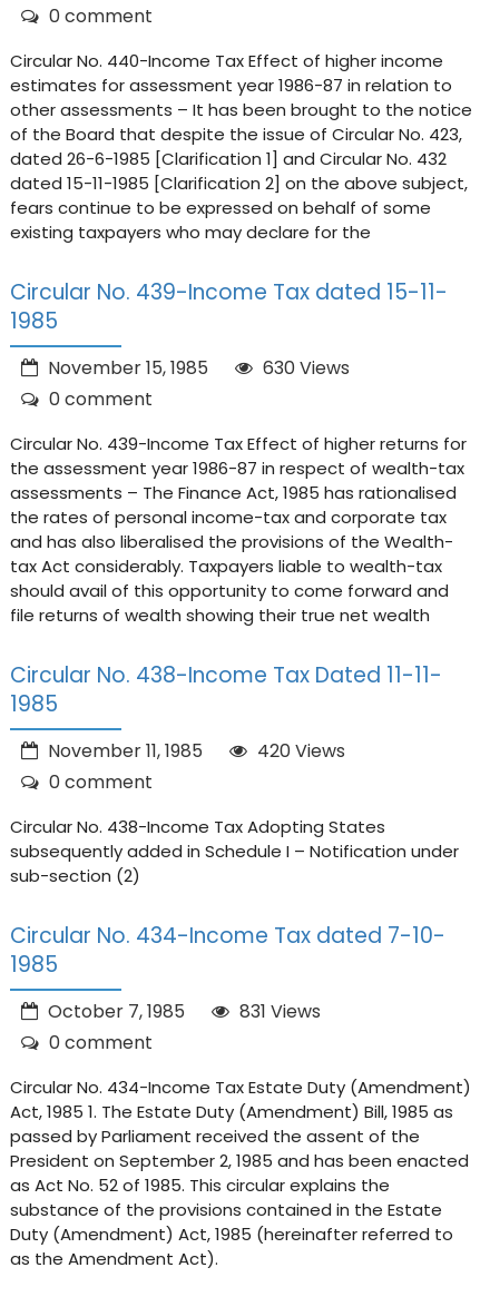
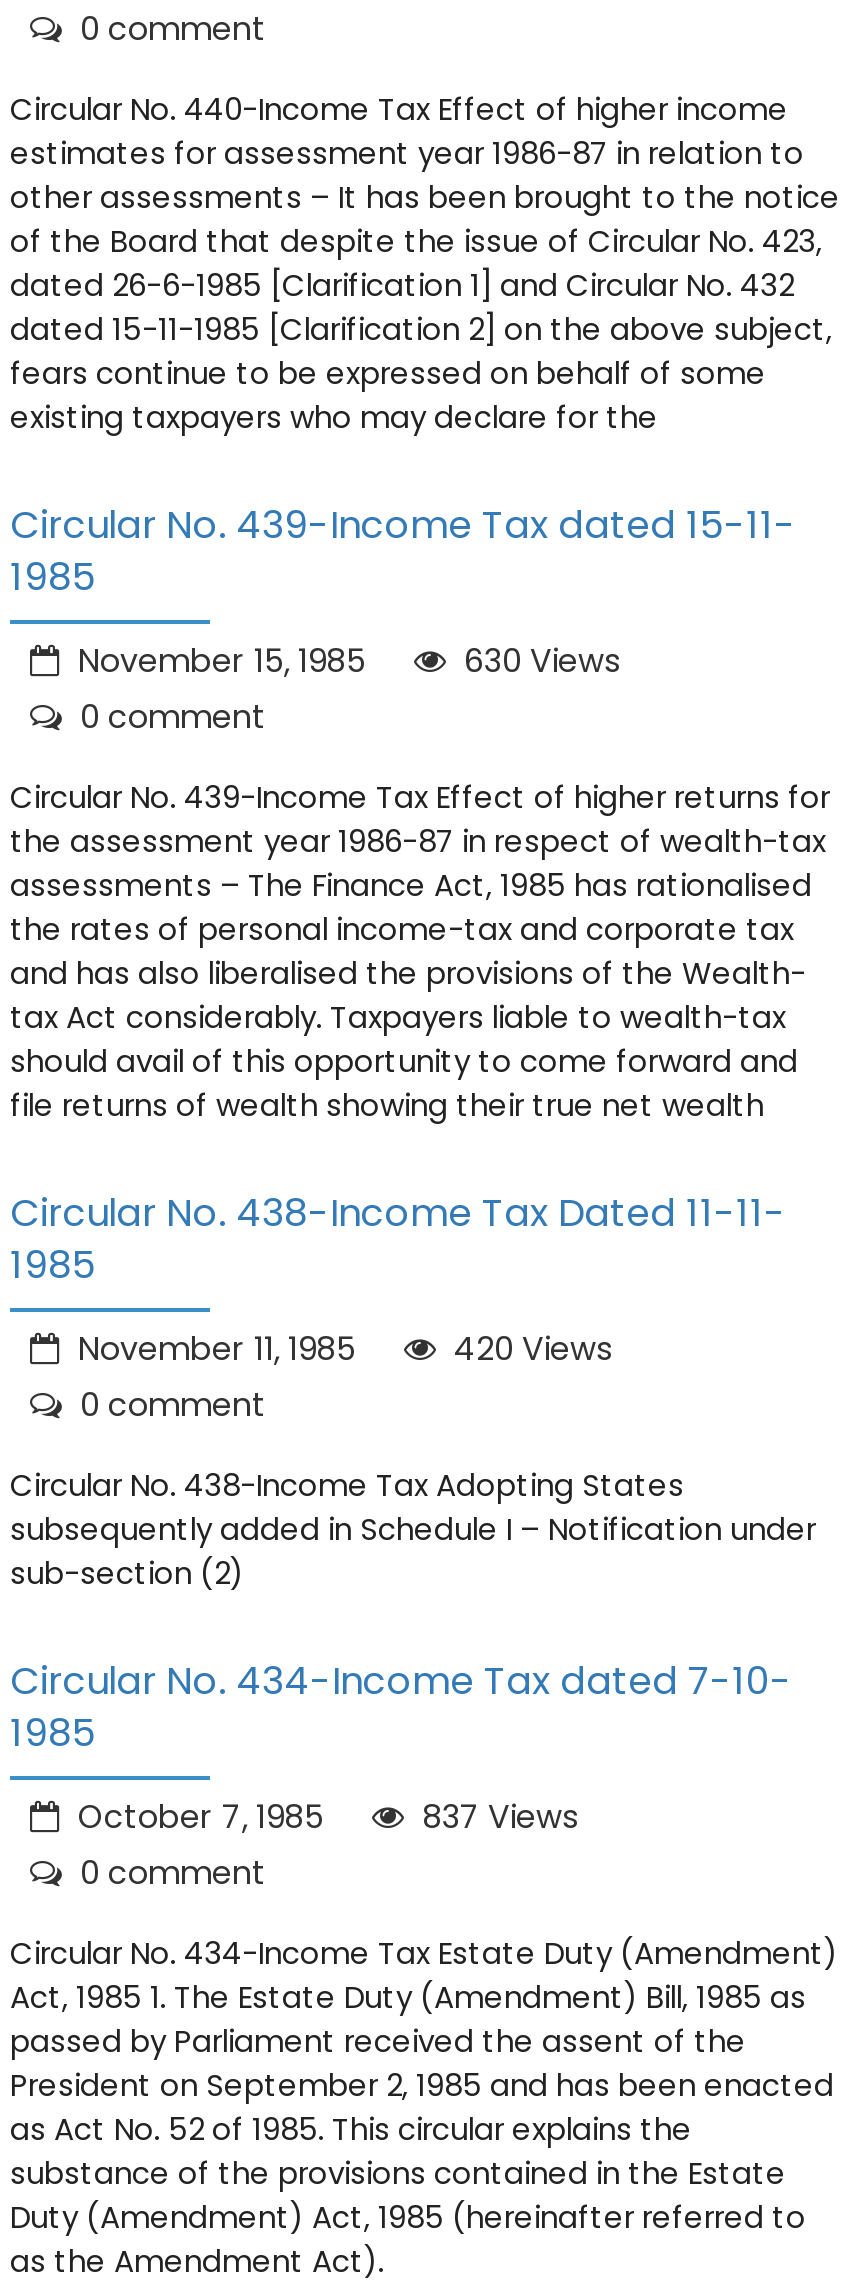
[43,999,321,1024] October 7, 1985 831 Views -> [70,1794,578,1840] October 7, 1985 837 Views

